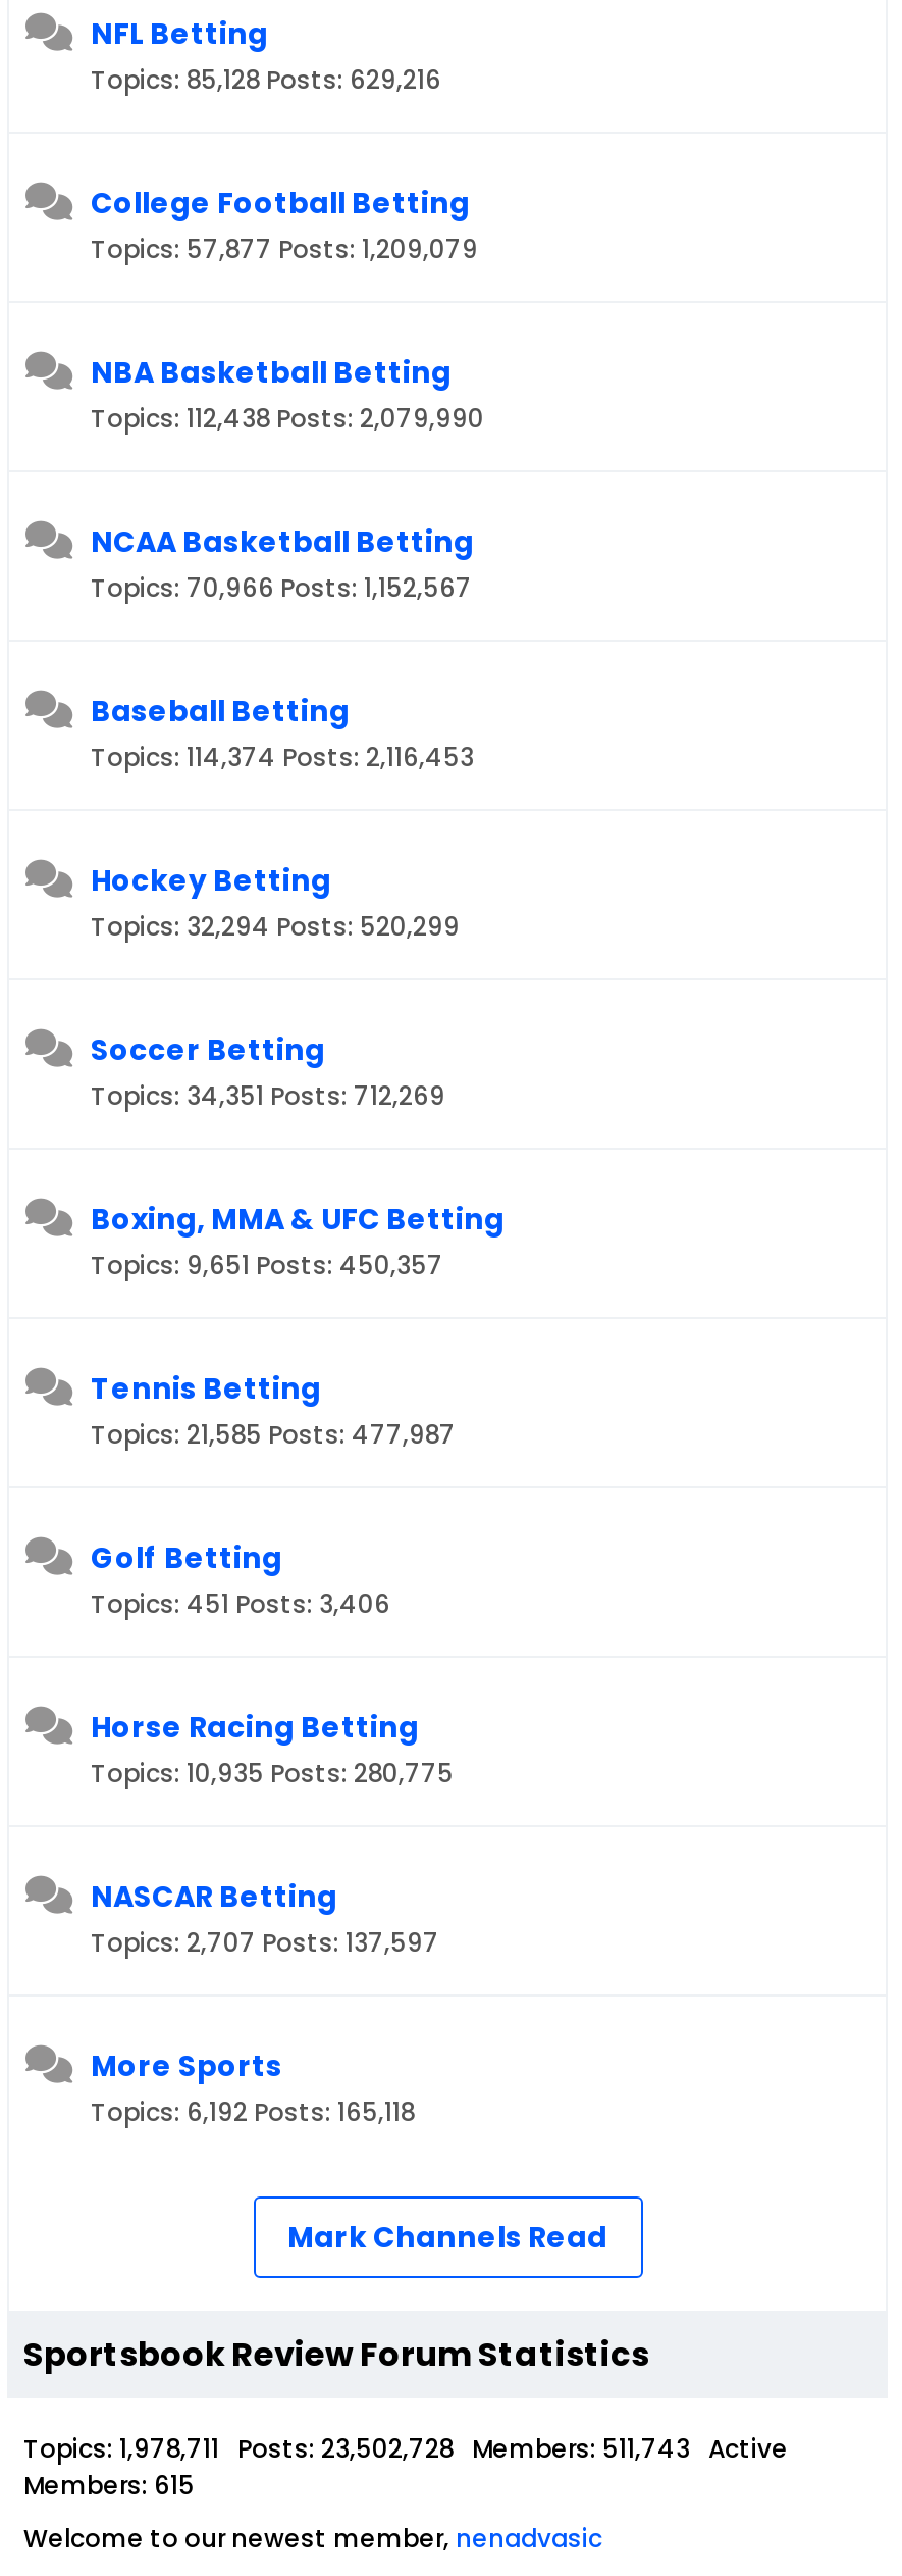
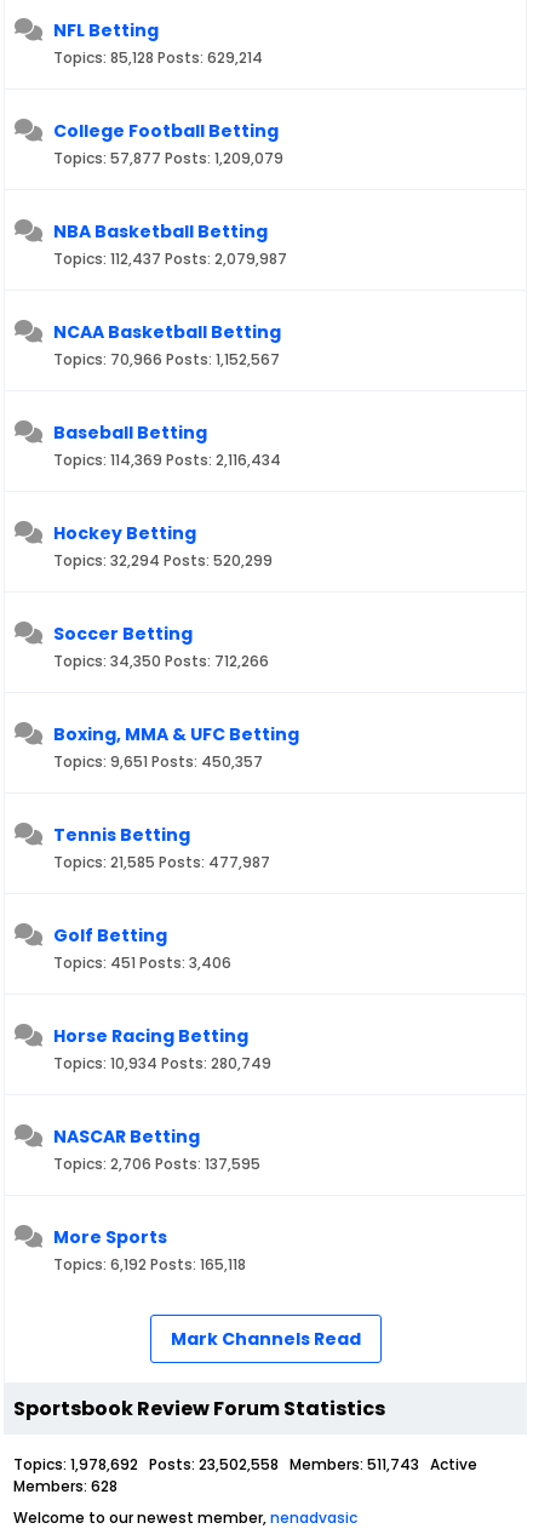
[91,62,441,97] Topics: 85,128 Posts: 629,216 -> [53,47,263,68] Topics: 85,128 Posts: 629,214
[91,401,484,436] Topics: 112,438 Posts: 2,079,990 -> [53,248,287,269] Topics: 112,437 Posts: 2,079,987
[91,740,474,774] Topics: 114,374 Posts: 2,116,453 -> [53,450,281,470] Topics: 114,369 Posts: 2,116,434
[91,1078,445,1113] Topics: 34,351 Posts: 712,269 -> [53,651,269,671] Topics: 34,350 Posts: 712,266
[91,1756,454,1790] Topics: 10,935 Posts: 280,775 -> [53,1053,271,1074] Topics: 10,934 Posts: 280,749
[91,1925,439,1960] Topics: 2,707 Posts: 137,597 -> [53,1153,260,1174] Topics: 2,706 Posts: 137,595
[23,2431,788,2466] Topics: 1,978,711 Posts: 23,502,728 Members: 511,743 Active -> [13,1454,477,1475] Topics: 1,978,692 Posts: 23,502,558 Members: 511,743 Active
[23,2468,195,2503] Members: 615 -> [13,1476,118,1496] Members: 628

